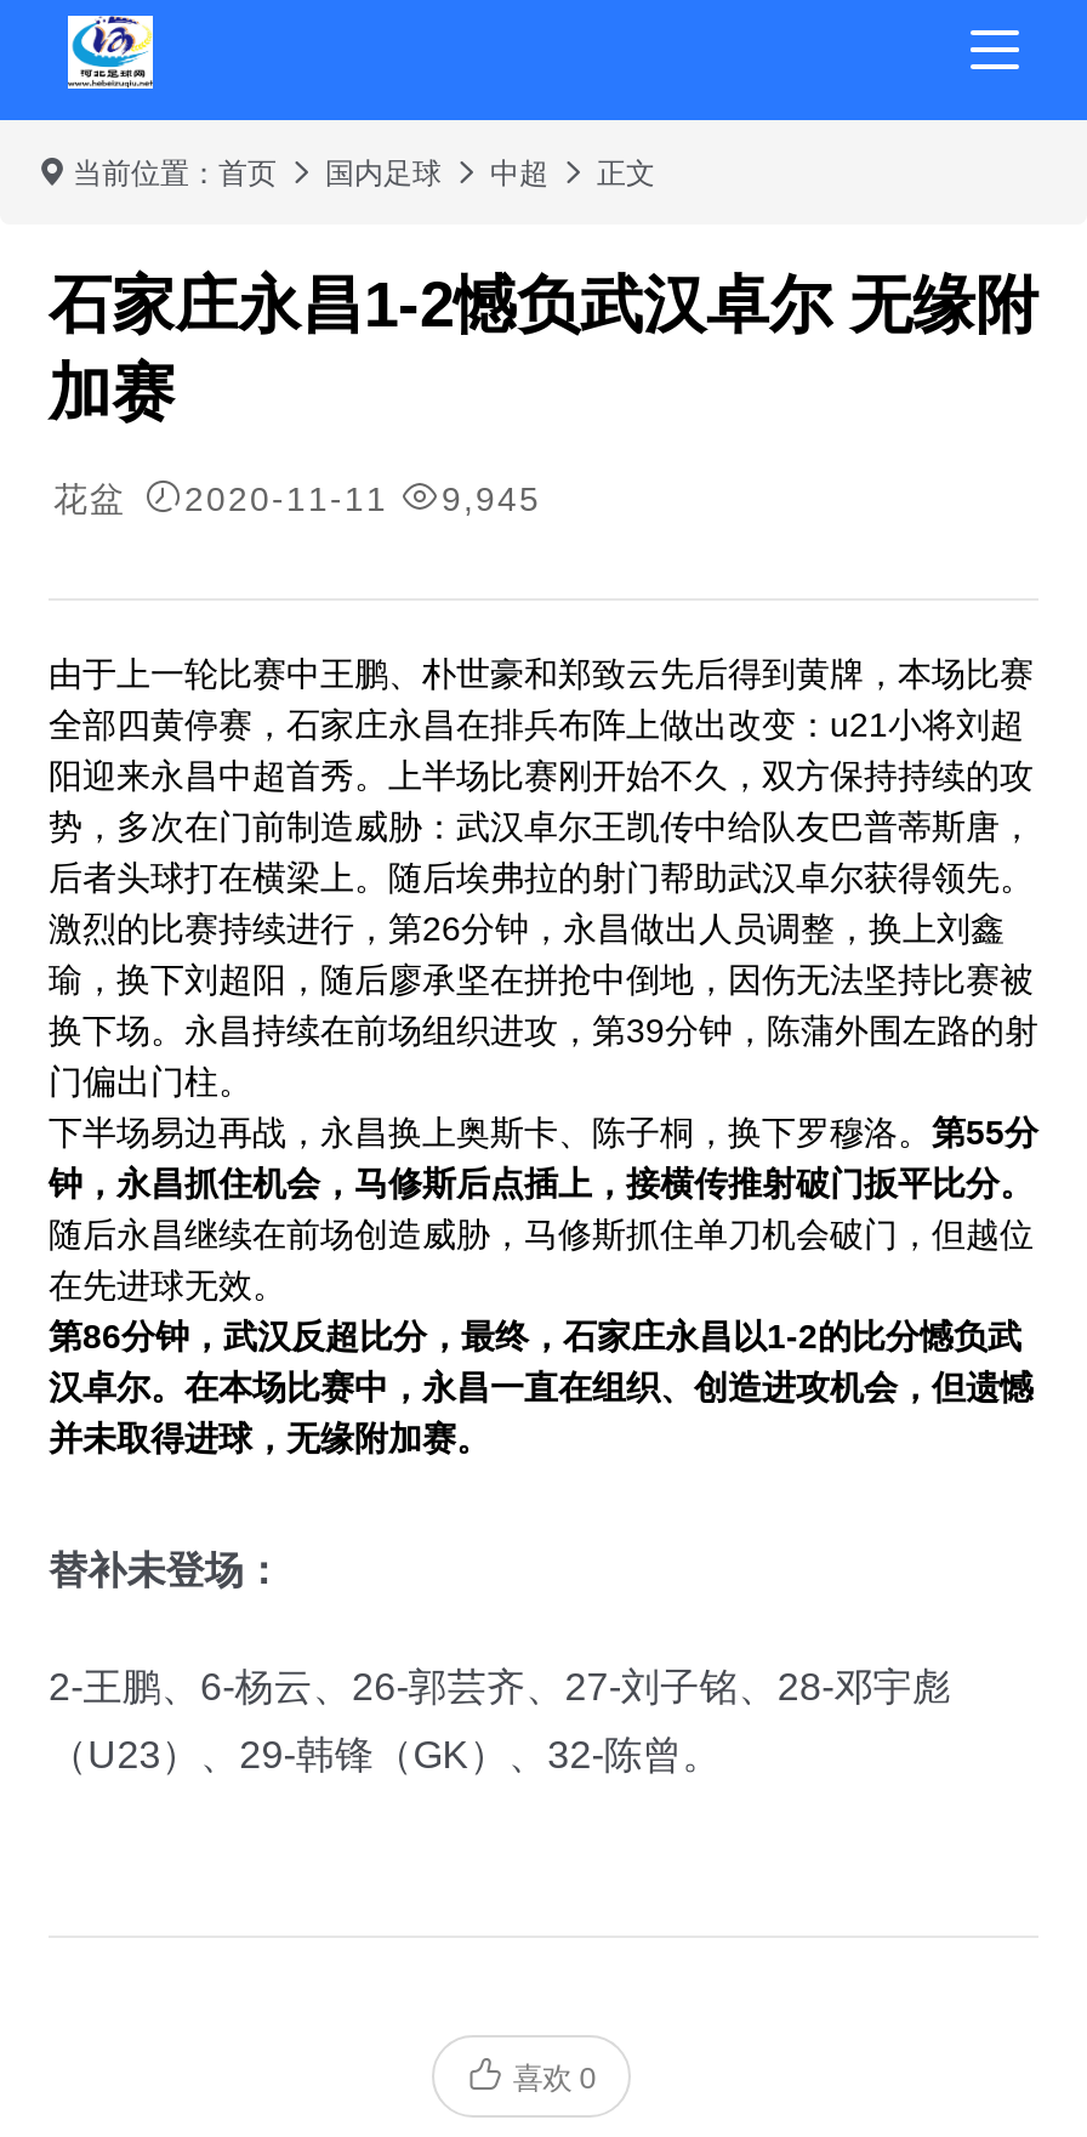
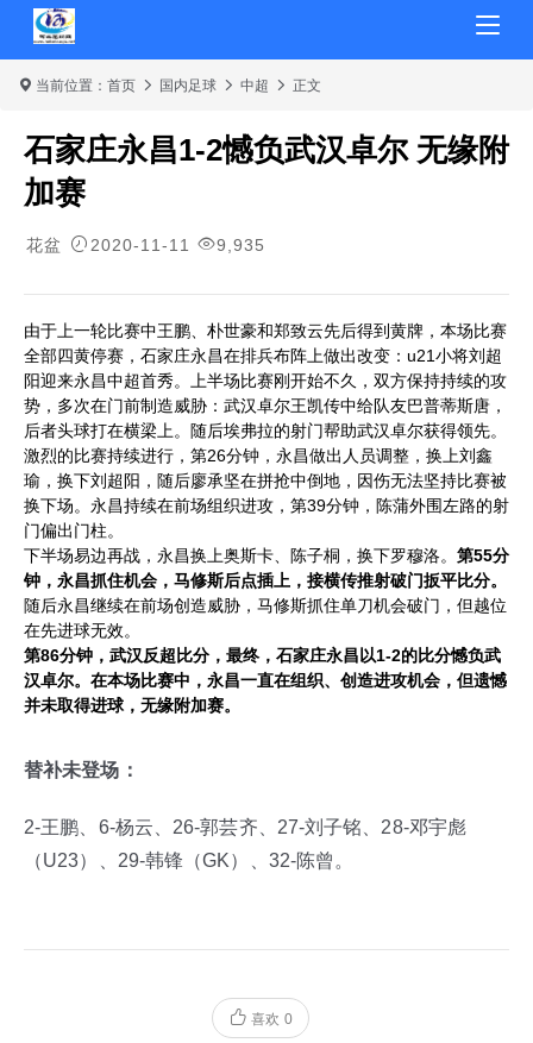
[53,479,541,518] 花盆 2020-11-11 9,945 -> [26,235,265,255] 花盆 2020-11-11 9,935

